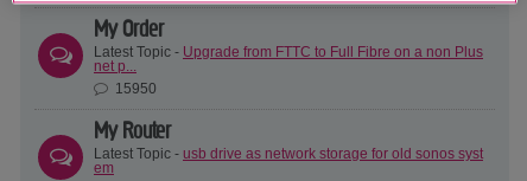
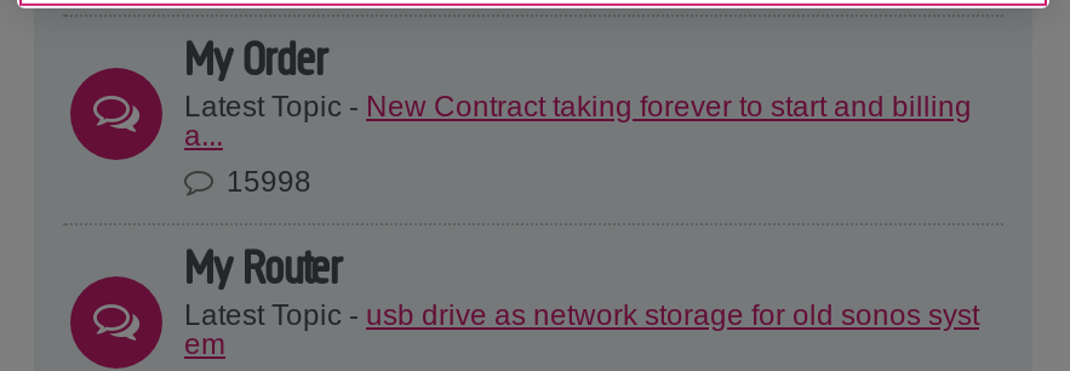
[94,44,483,97] Latest Topic - Upgrade from FTTC to Full Fibre on a non Plus | net p... | 15950 -> [184,90,972,199] Latest Topic - New Contract taking forever to start and billing | a... | 15998

